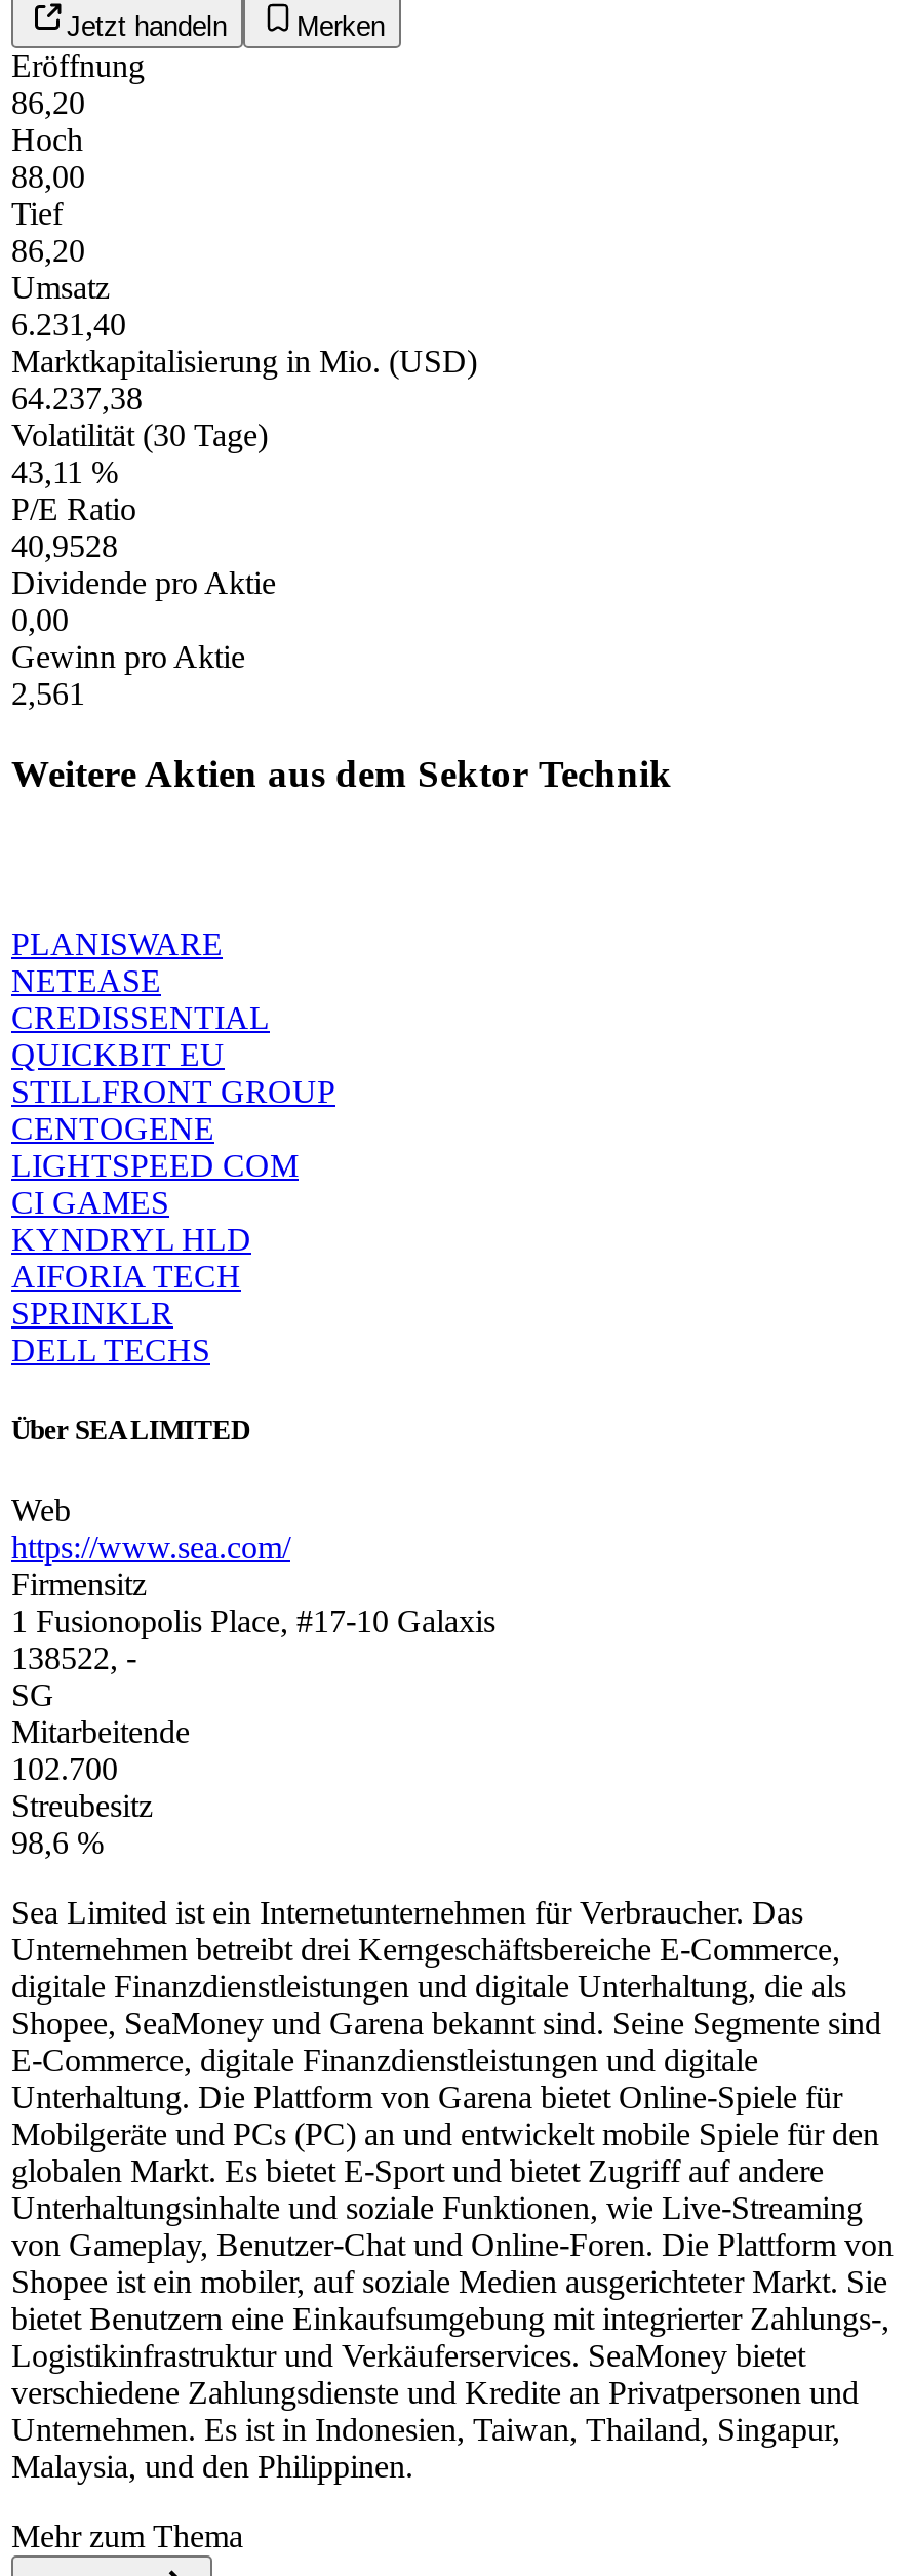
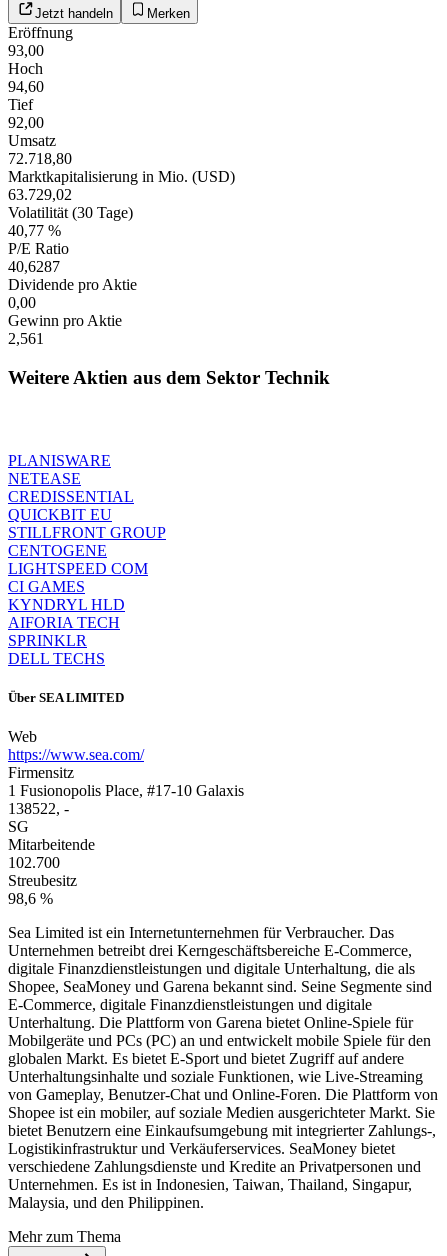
[11,85,85,120] 86,20 -> [8,42,44,59] 93,00
[11,159,85,194] 88,00 -> [8,78,44,95] 94,60
[11,233,85,268] 86,20 -> [8,114,44,131] 92,00
[11,307,126,342] 6.231,40 -> [8,150,72,167] 72.718,80
[11,381,143,416] 64.237,38 -> [8,186,72,203] 63.729,02
[11,455,118,490] 43,11 % -> [8,222,61,239] 40,77 %
[11,529,118,563] 40,9528 -> [8,258,60,275] 40,6287

